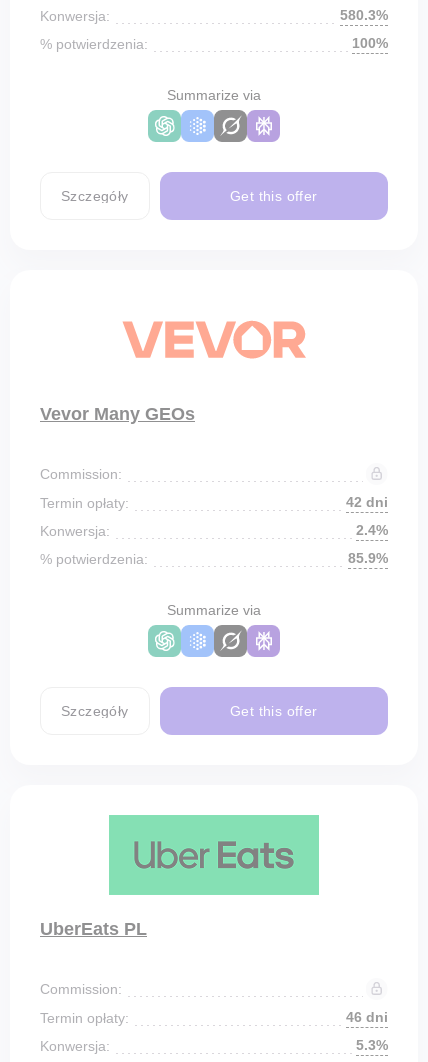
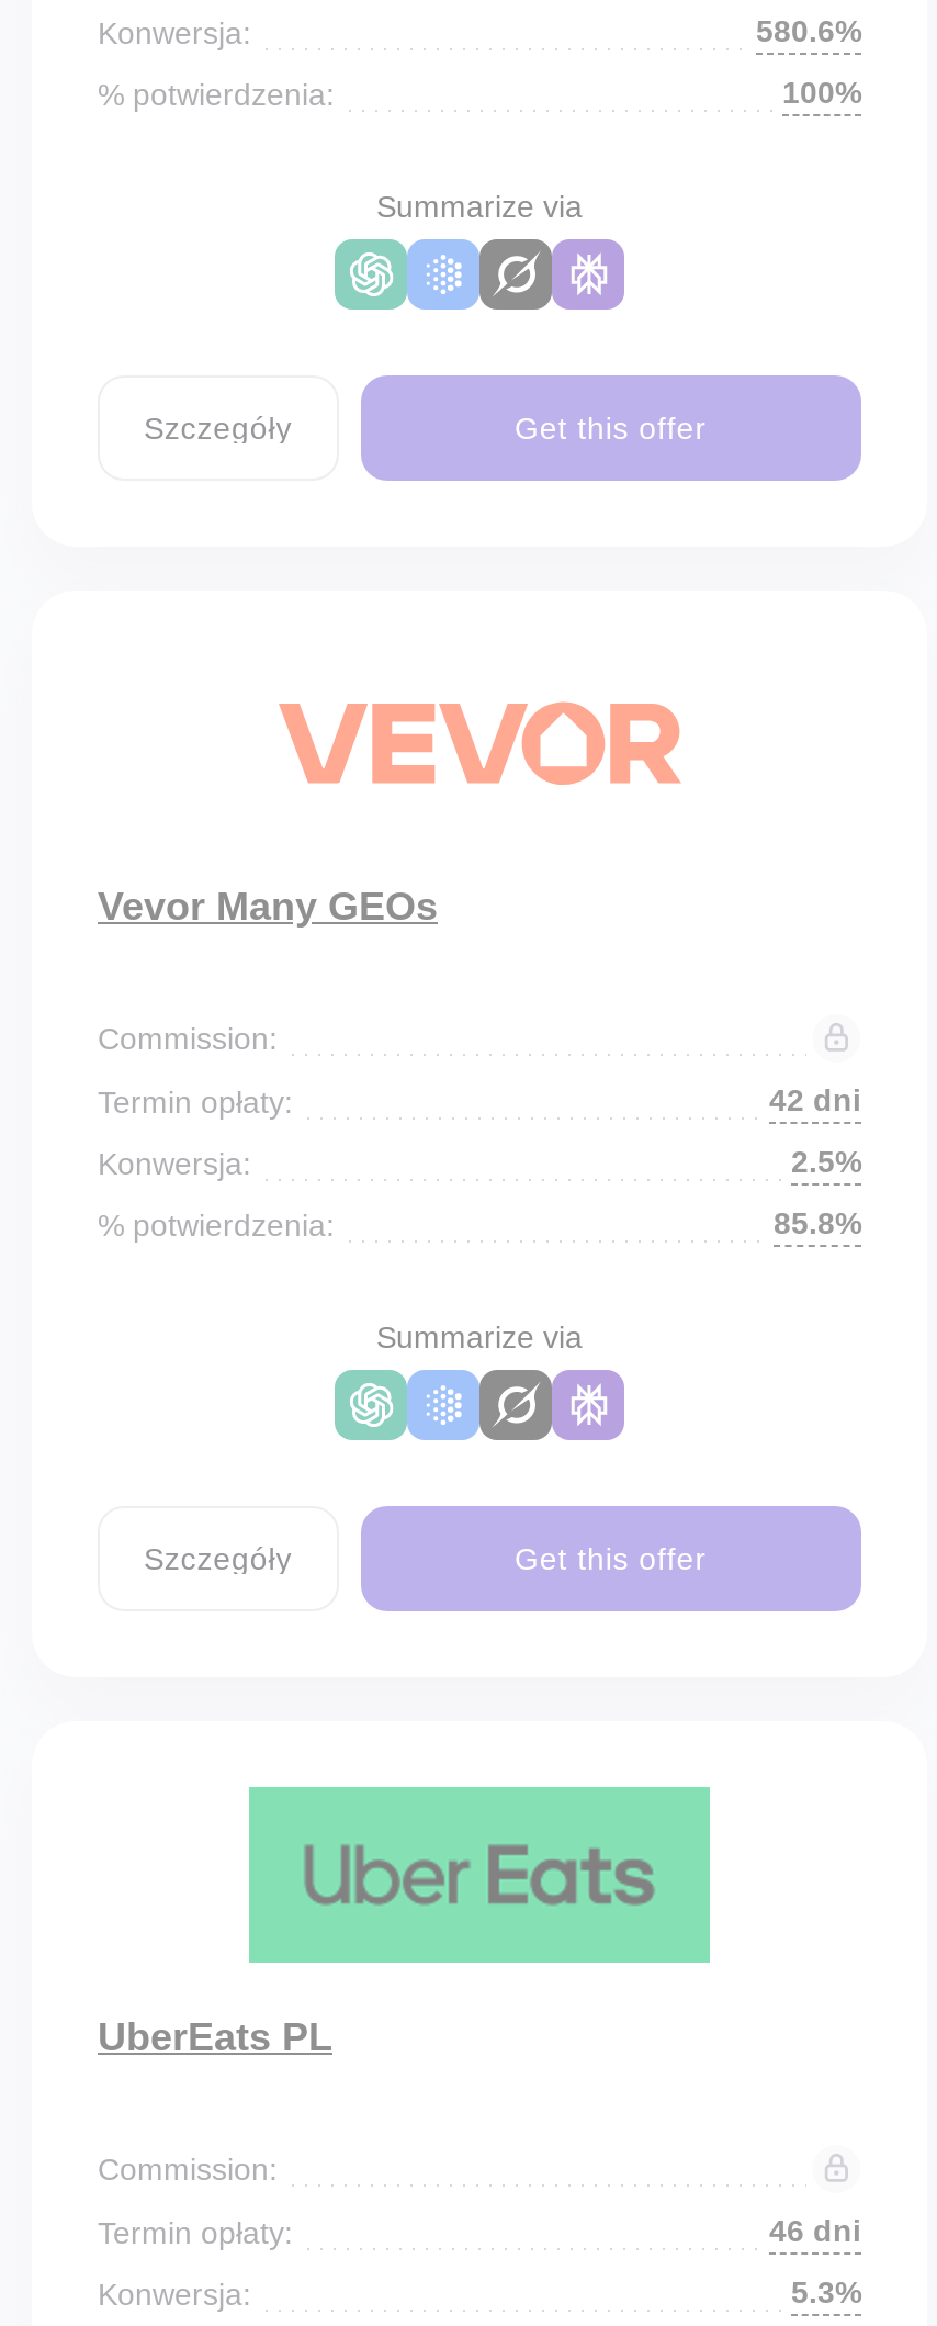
[340,7,388,23] 580.3% -> [756,13,861,48] 580.6%
[356,522,388,538] 2.4% -> [791,1144,861,1179] 2.5%
[348,550,388,566] 85.9% -> [774,1205,861,1240] 85.8%

